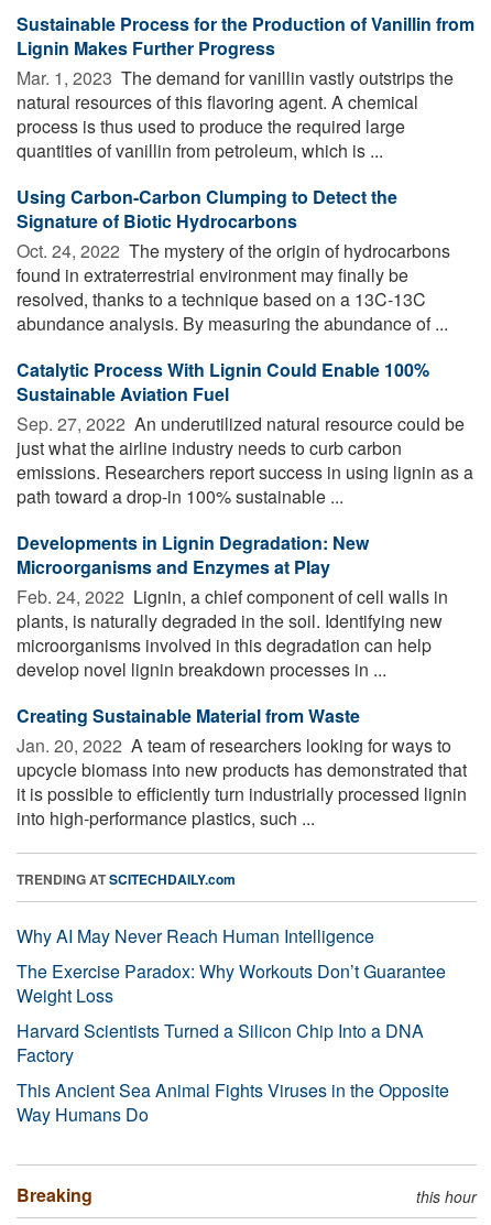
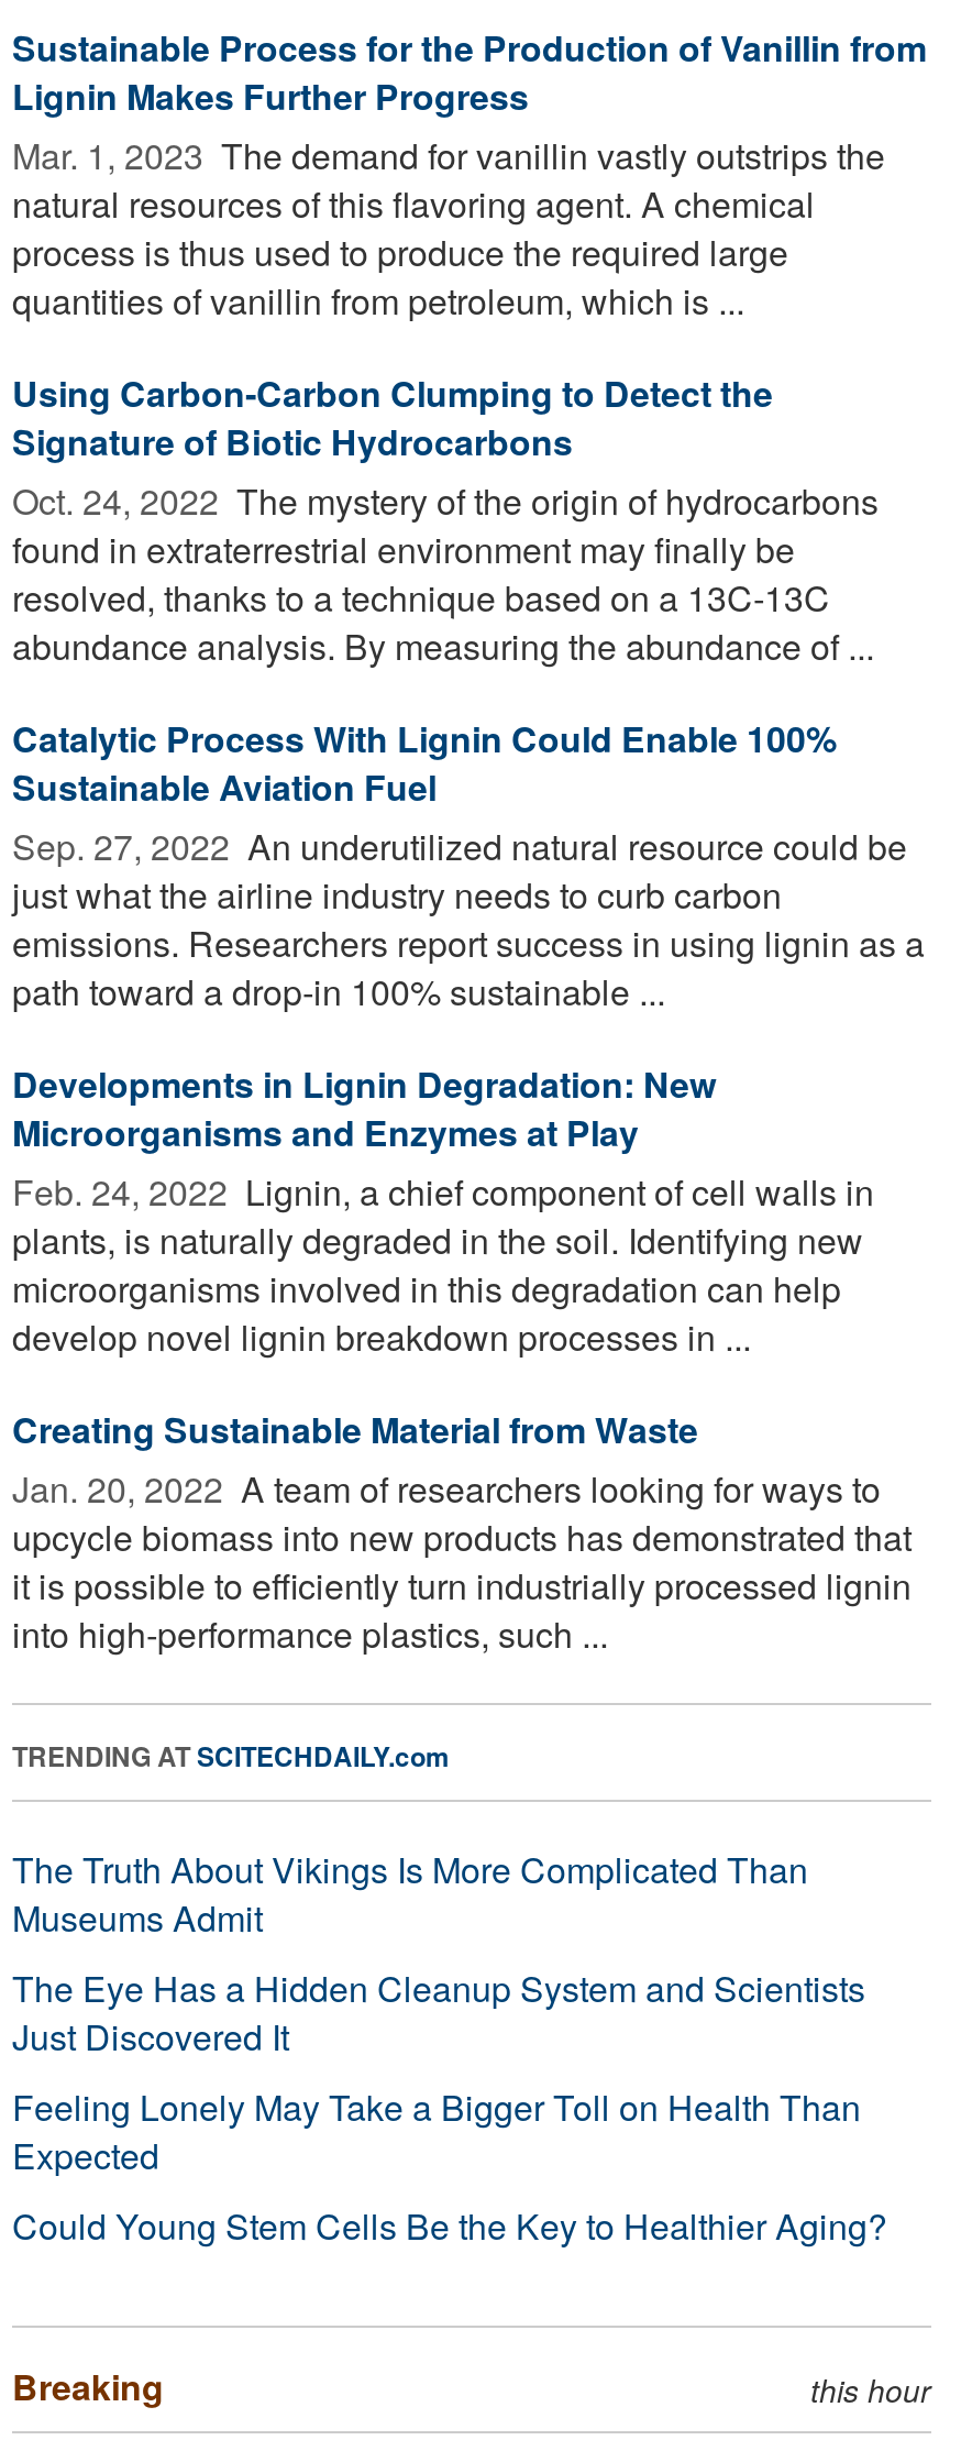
[17,923,449,1127] Why AI May Never Reach Human Intelligence | The Exercise Paradox: Why Workouts Don’t Guarantee | Weight Loss | Harvard Scientists Turned a Silicon Chip Into a DNA | Factory | This Ancient Sea Animal Fights Viruses in the Opposite | Way Humans Do -> [12,1843,887,2250] The Truth About Vikings Is More Complicated Than | Museums Admit | The Eye Has a Hidden Cleanup System and Scientists | Just Discovered It | Feeling Lonely May Take a Bigger Toll on Health Than | Expected | Could Young Stem Cells Be the Key to Healthier Aging?

